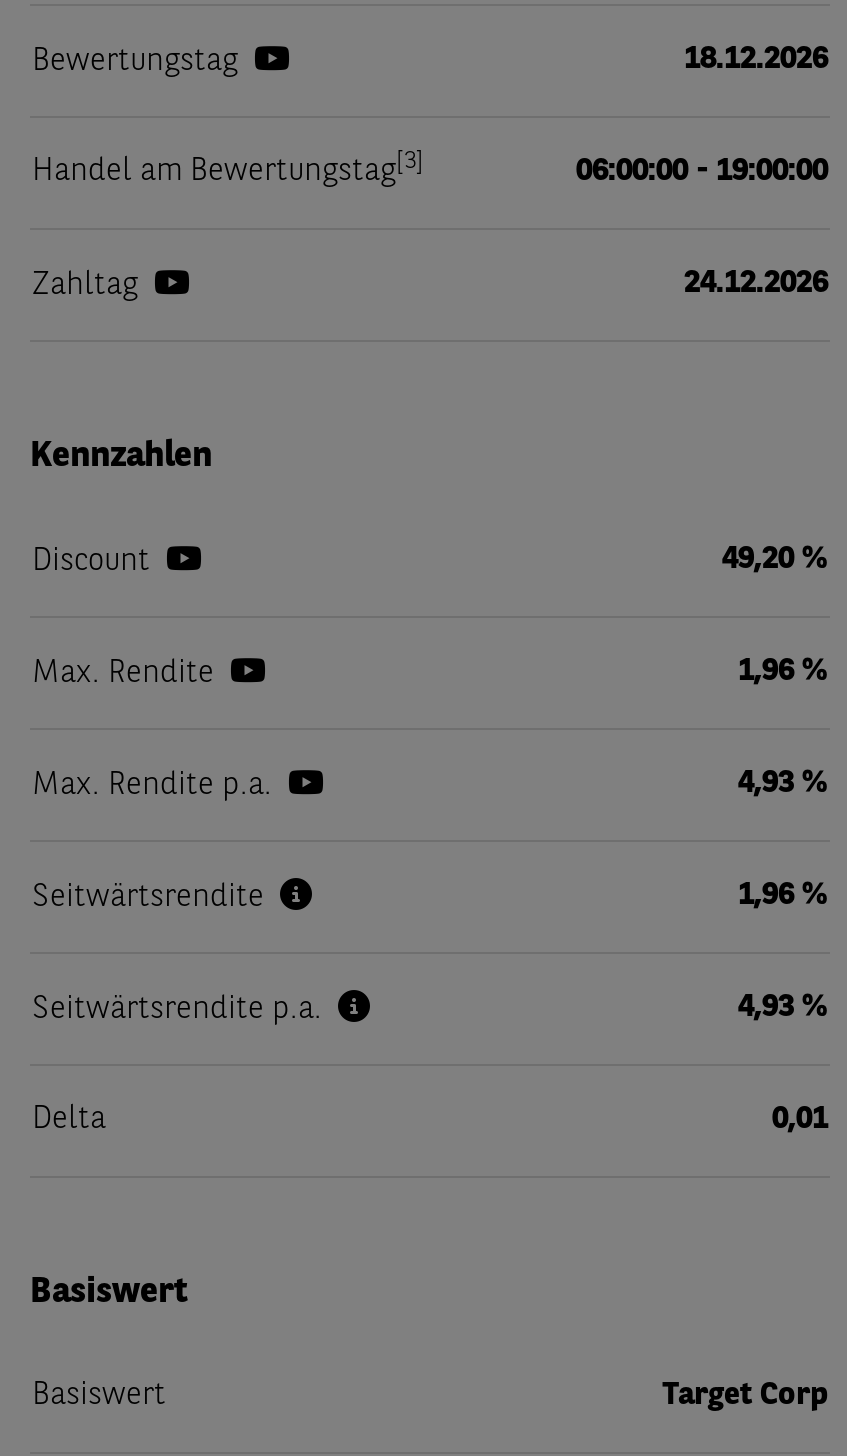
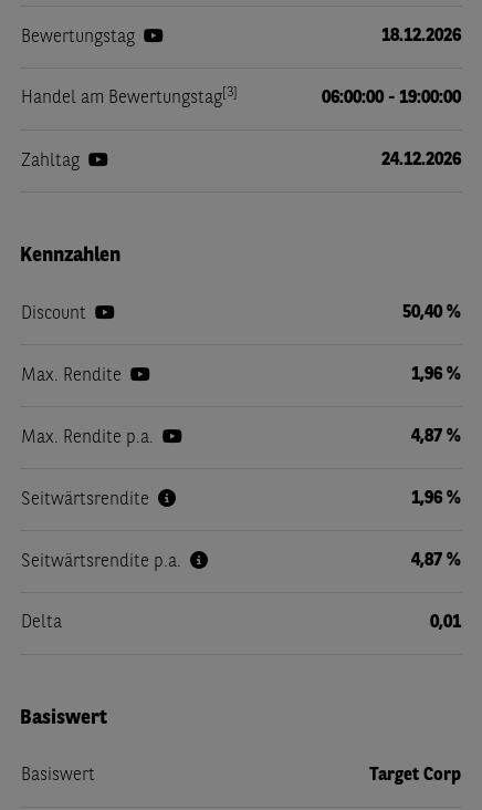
[722,543,828,575] 49,20 % -> [402,304,461,322] 50,40 %
[738,767,828,799] 4,93 % -> [411,428,461,445] 4,87 %
[738,991,828,1023] 4,93 % -> [411,552,461,569] 4,87 %

